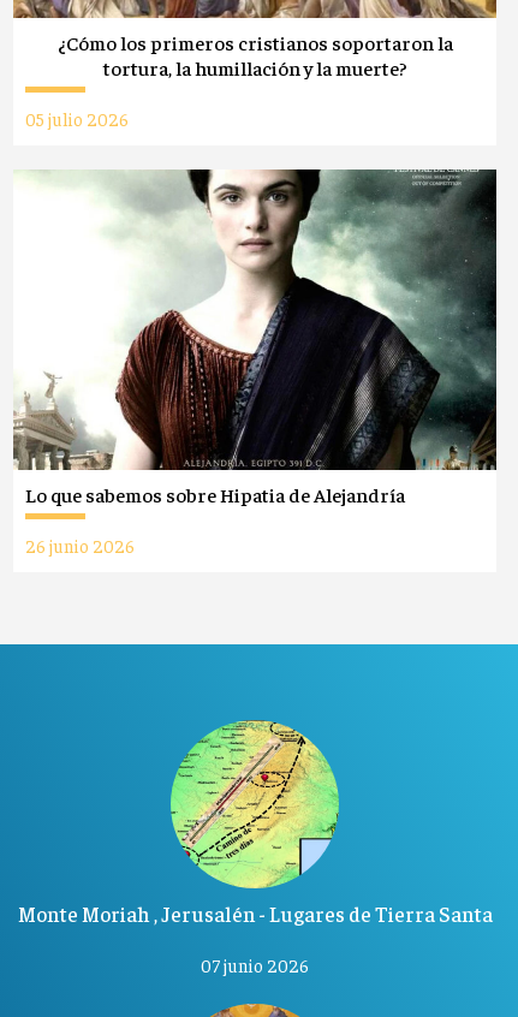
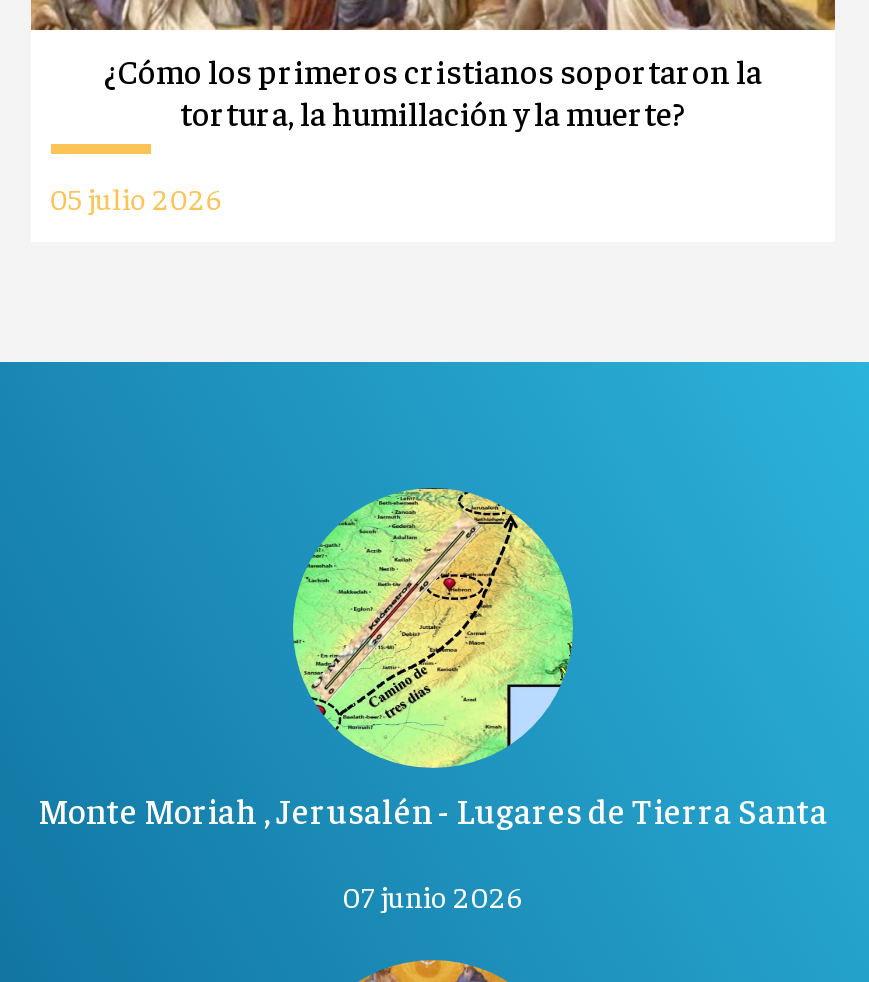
[12,168,498,557] [image] | Lo que sabemos sobre Hipatia de Alejandría | 26 junio 2026 -> none

